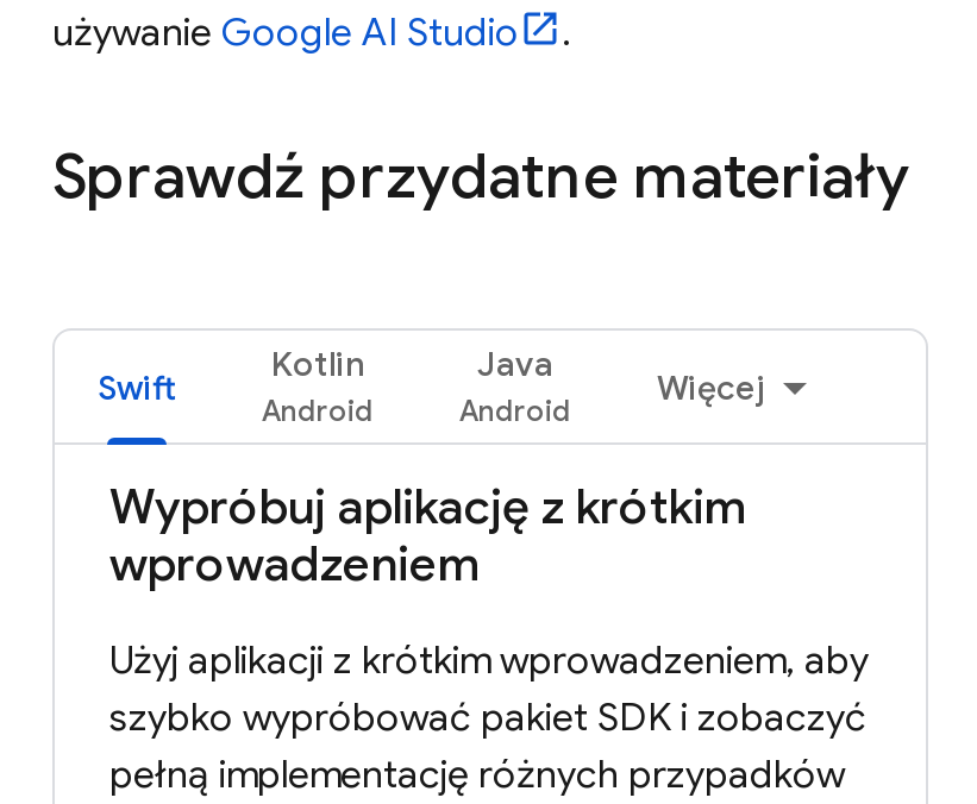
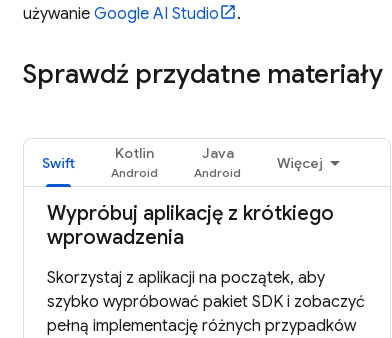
[109,478,747,595] Wypróbuj aplikację z krótkim | wprowadzeniem -> [47,201,334,250] Wypróbuj aplikację z krótkiego | wprowadzenia
[109,637,869,685] Użyj aplikacji z krótkim wprowadzeniem, aby -> [47,268,325,288] Skorzystaj z aplikacji na początek, aby

